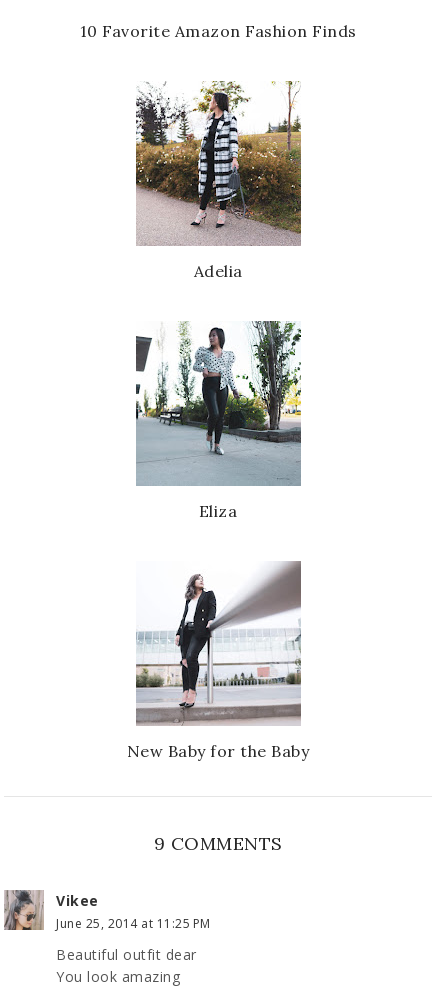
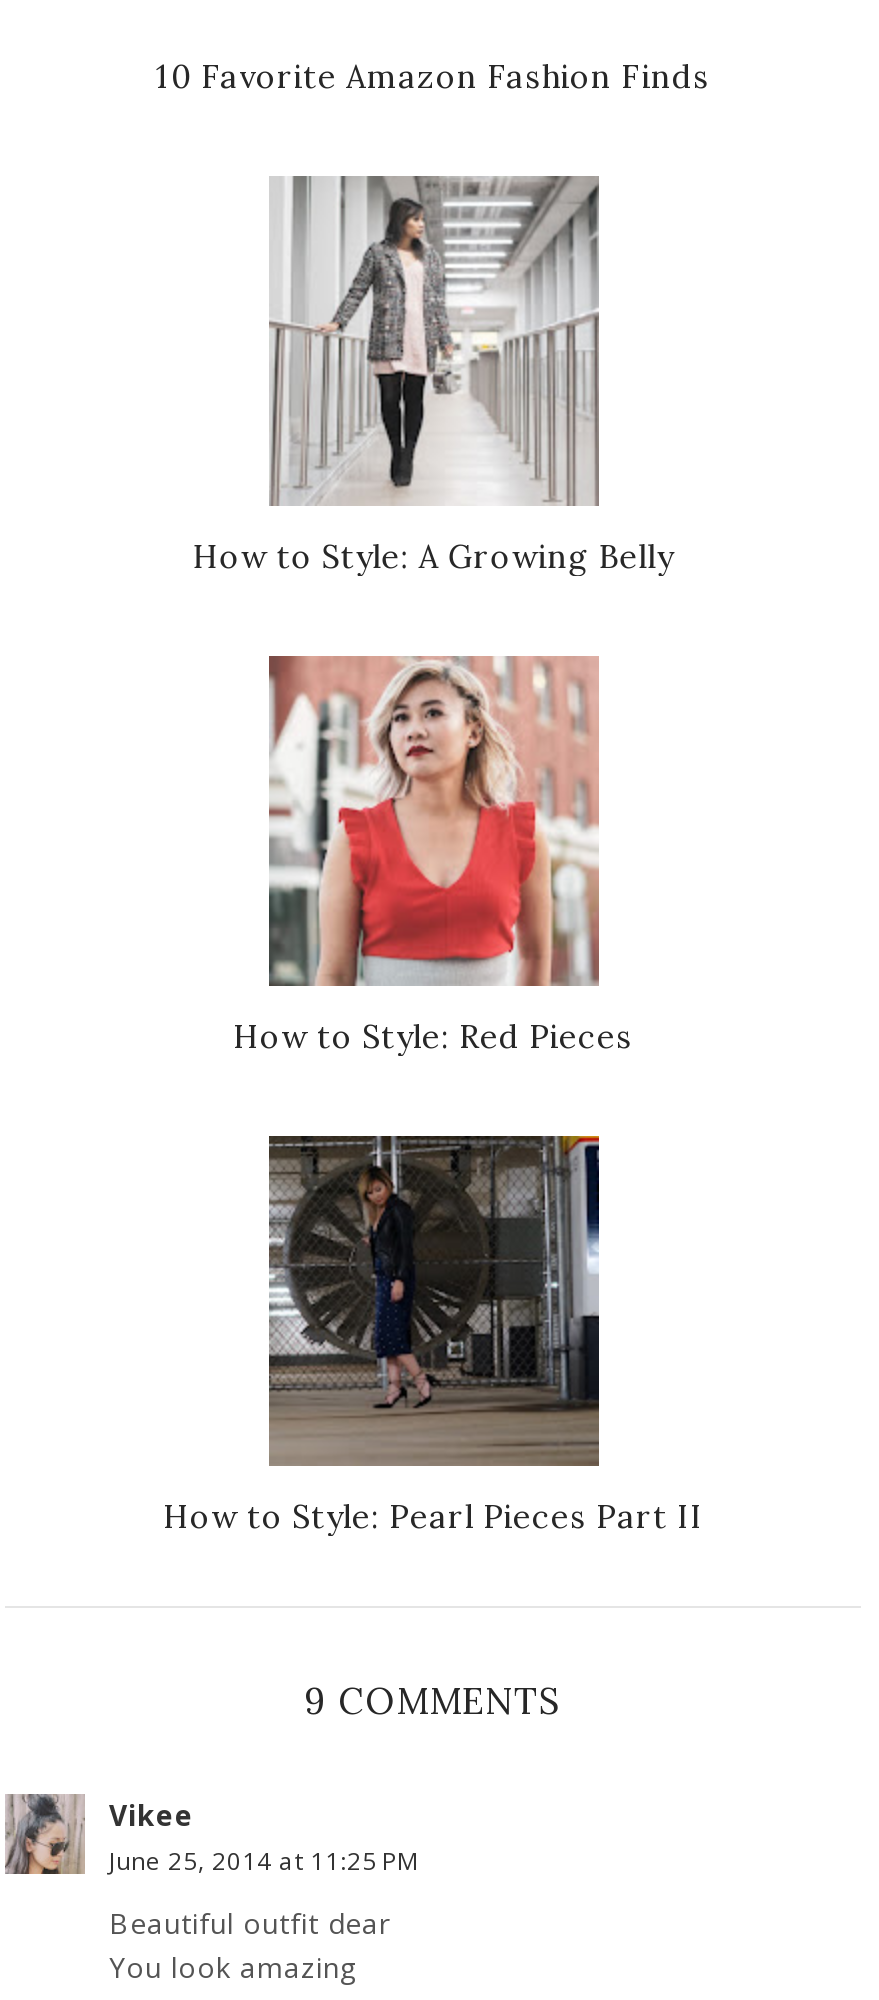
[135,81,301,281] [image] | Adelia -> [193,174,673,577] [image] | How to Style: A Growing Belly
[135,320,302,521] [image] | Eliza -> [233,654,633,1057] [image] | How to Style: Red Pieces
[127,561,309,761] [image] | New Baby for the Baby -> [163,1134,703,1537] [image] | How to Style: Pearl Pieces Part II

